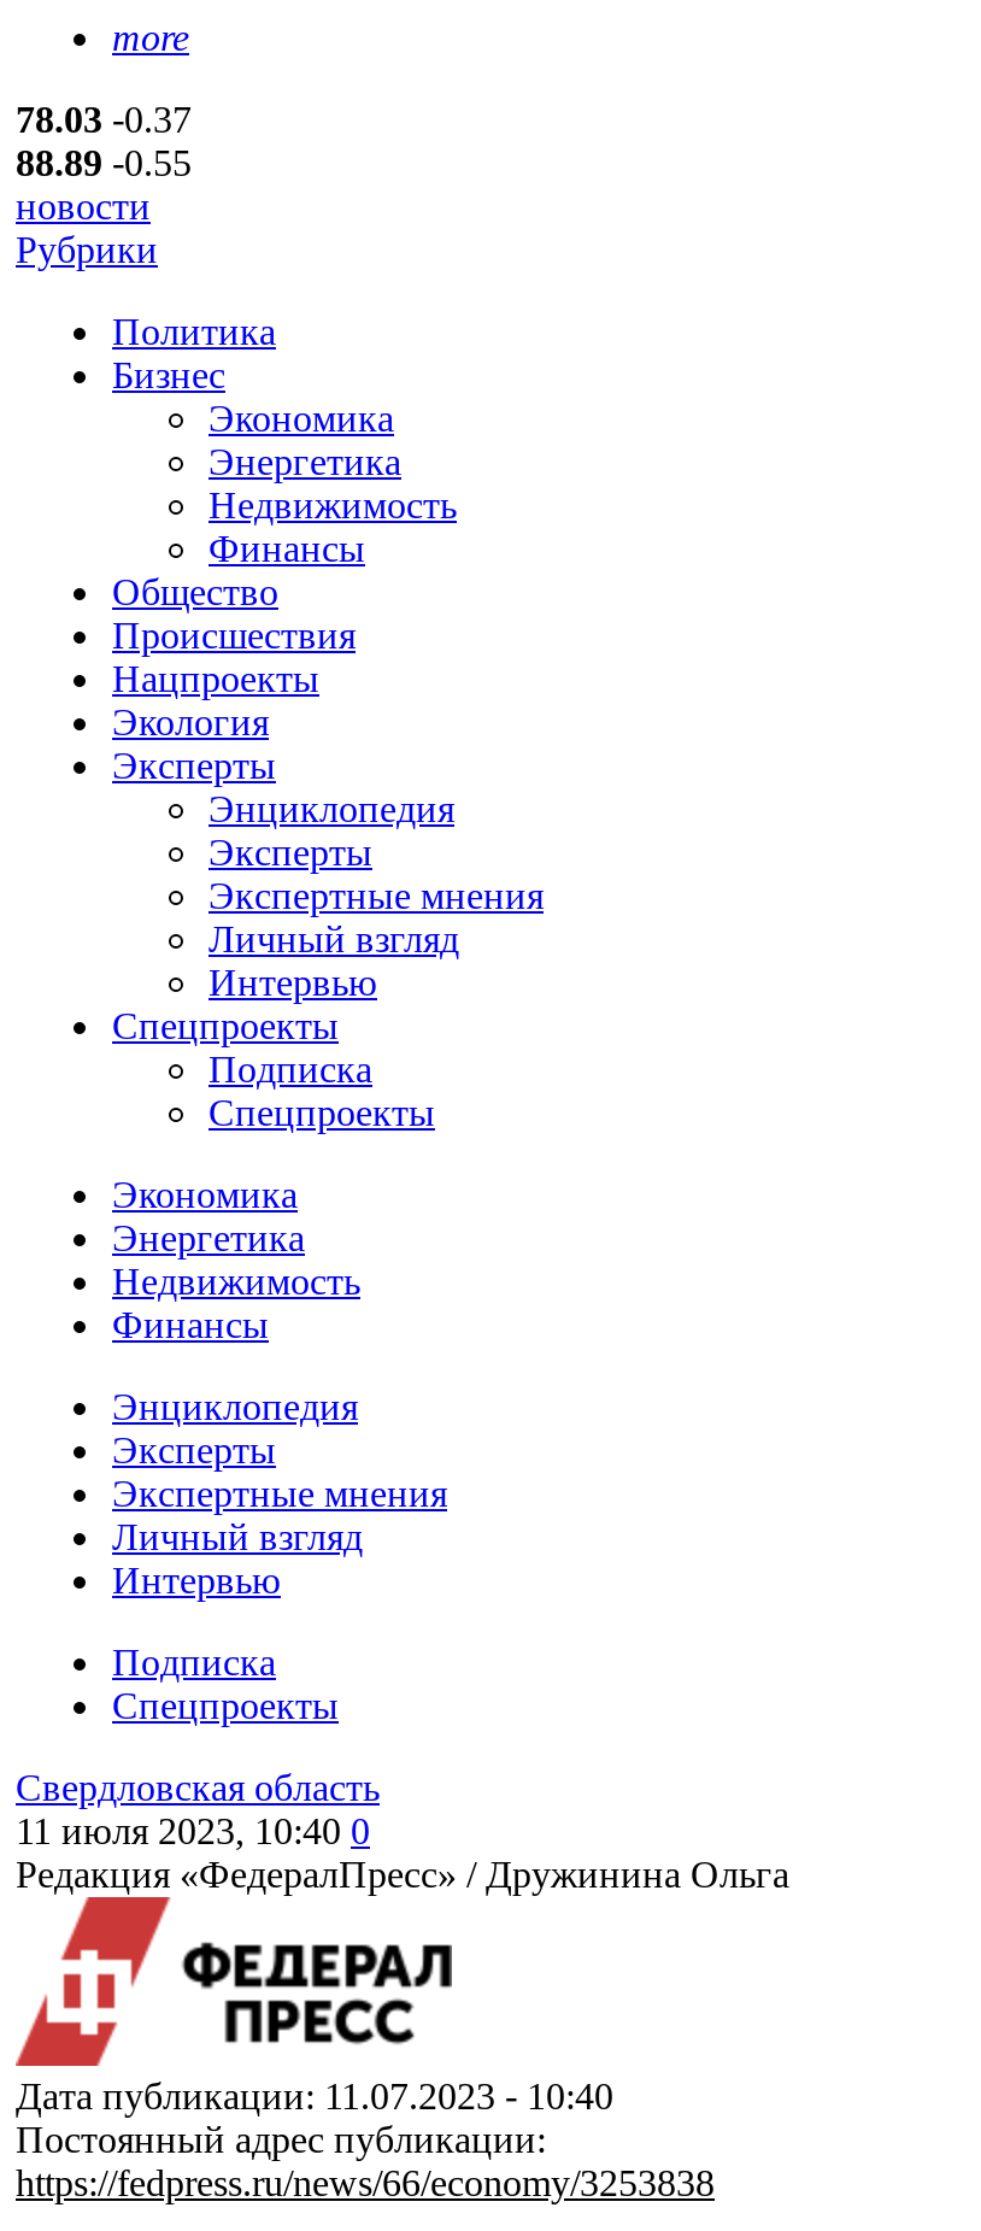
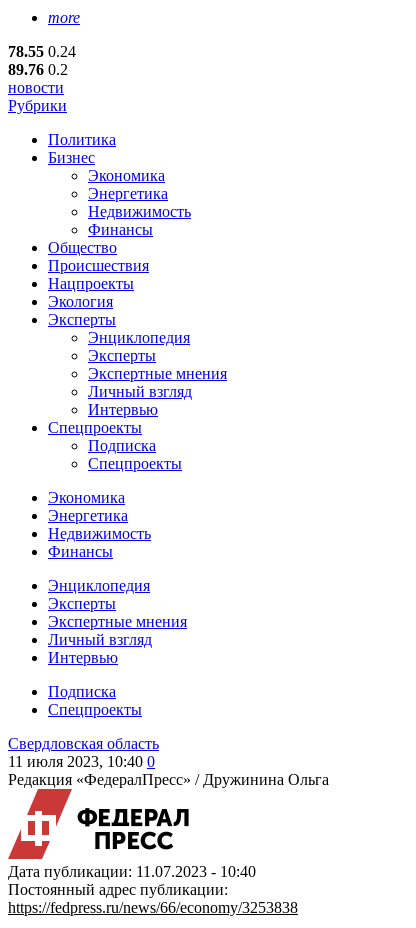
[16,99,192,140] 78.03 -0.37 -> [8,43,76,60] 78.55 0.24
[16,142,192,183] 88.89 -0.55 -> [8,61,68,78] 89.76 0.2

